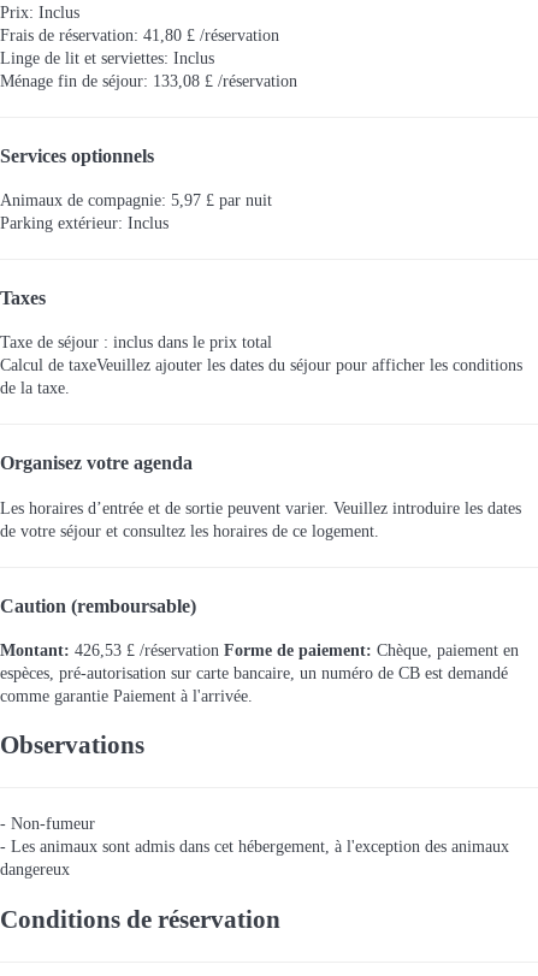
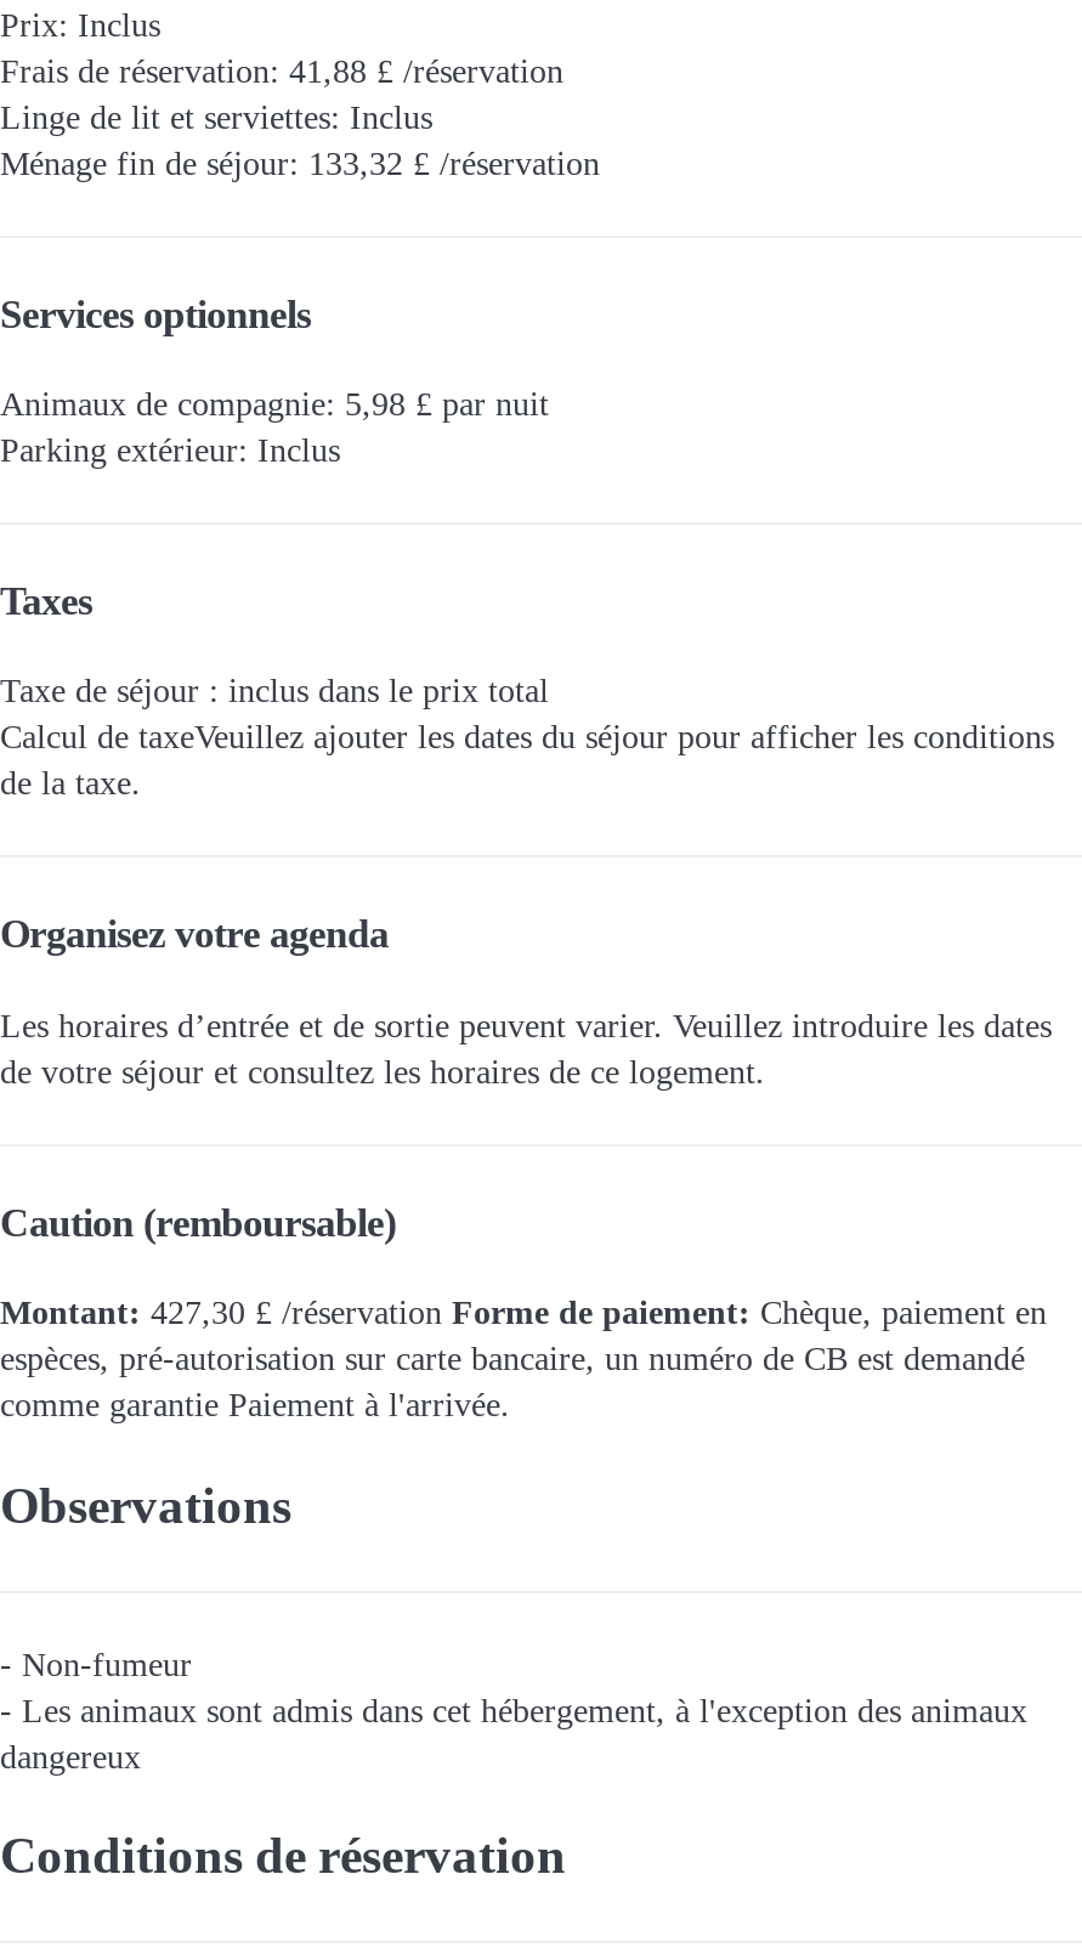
[0,26,279,44] Frais de réservation: 41,80 £ /réservation -> [0,52,563,89] Frais de réservation: 41,88 £ /réservation
[0,72,297,90] Ménage fin de séjour: 133,08 £ /réservation -> [0,145,600,181] Ménage fin de séjour: 133,32 £ /réservation
[0,191,272,209] Animaux de compagnie: 5,97 £ par nuit -> [0,386,549,422] Animaux de compagnie: 5,98 £ par nuit
[0,641,519,659] Montant: 426,53 £ /réservation Forme de paiement: Chèque, paiement en -> [0,1295,1047,1331] Montant: 427,30 £ /réservation Forme de paiement: Chèque, paiement en

